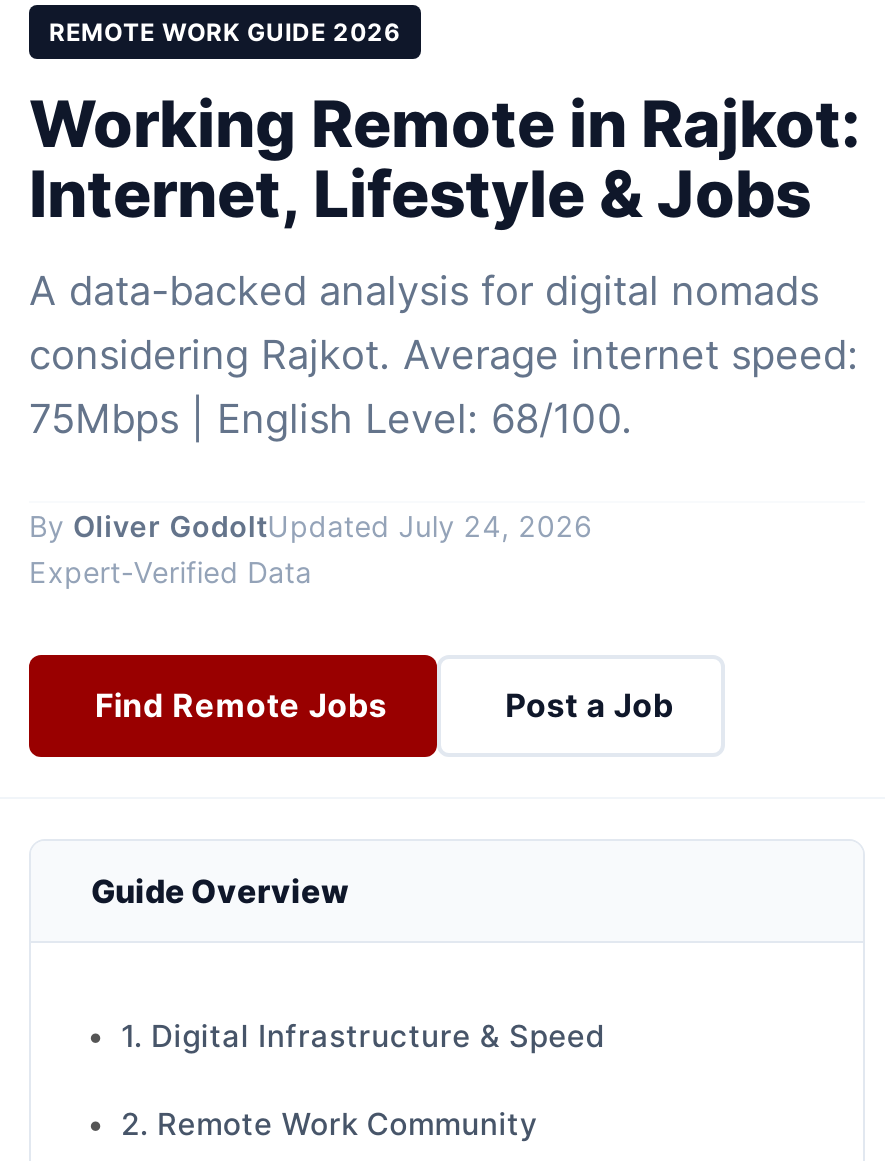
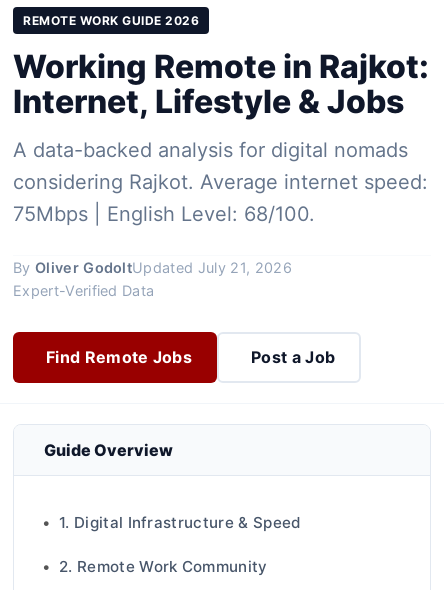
[29,508,593,542] By Oliver GodoltUpdated July 24, 2026 -> [13,258,292,275] By Oliver GodoltUpdated July 21, 2026

